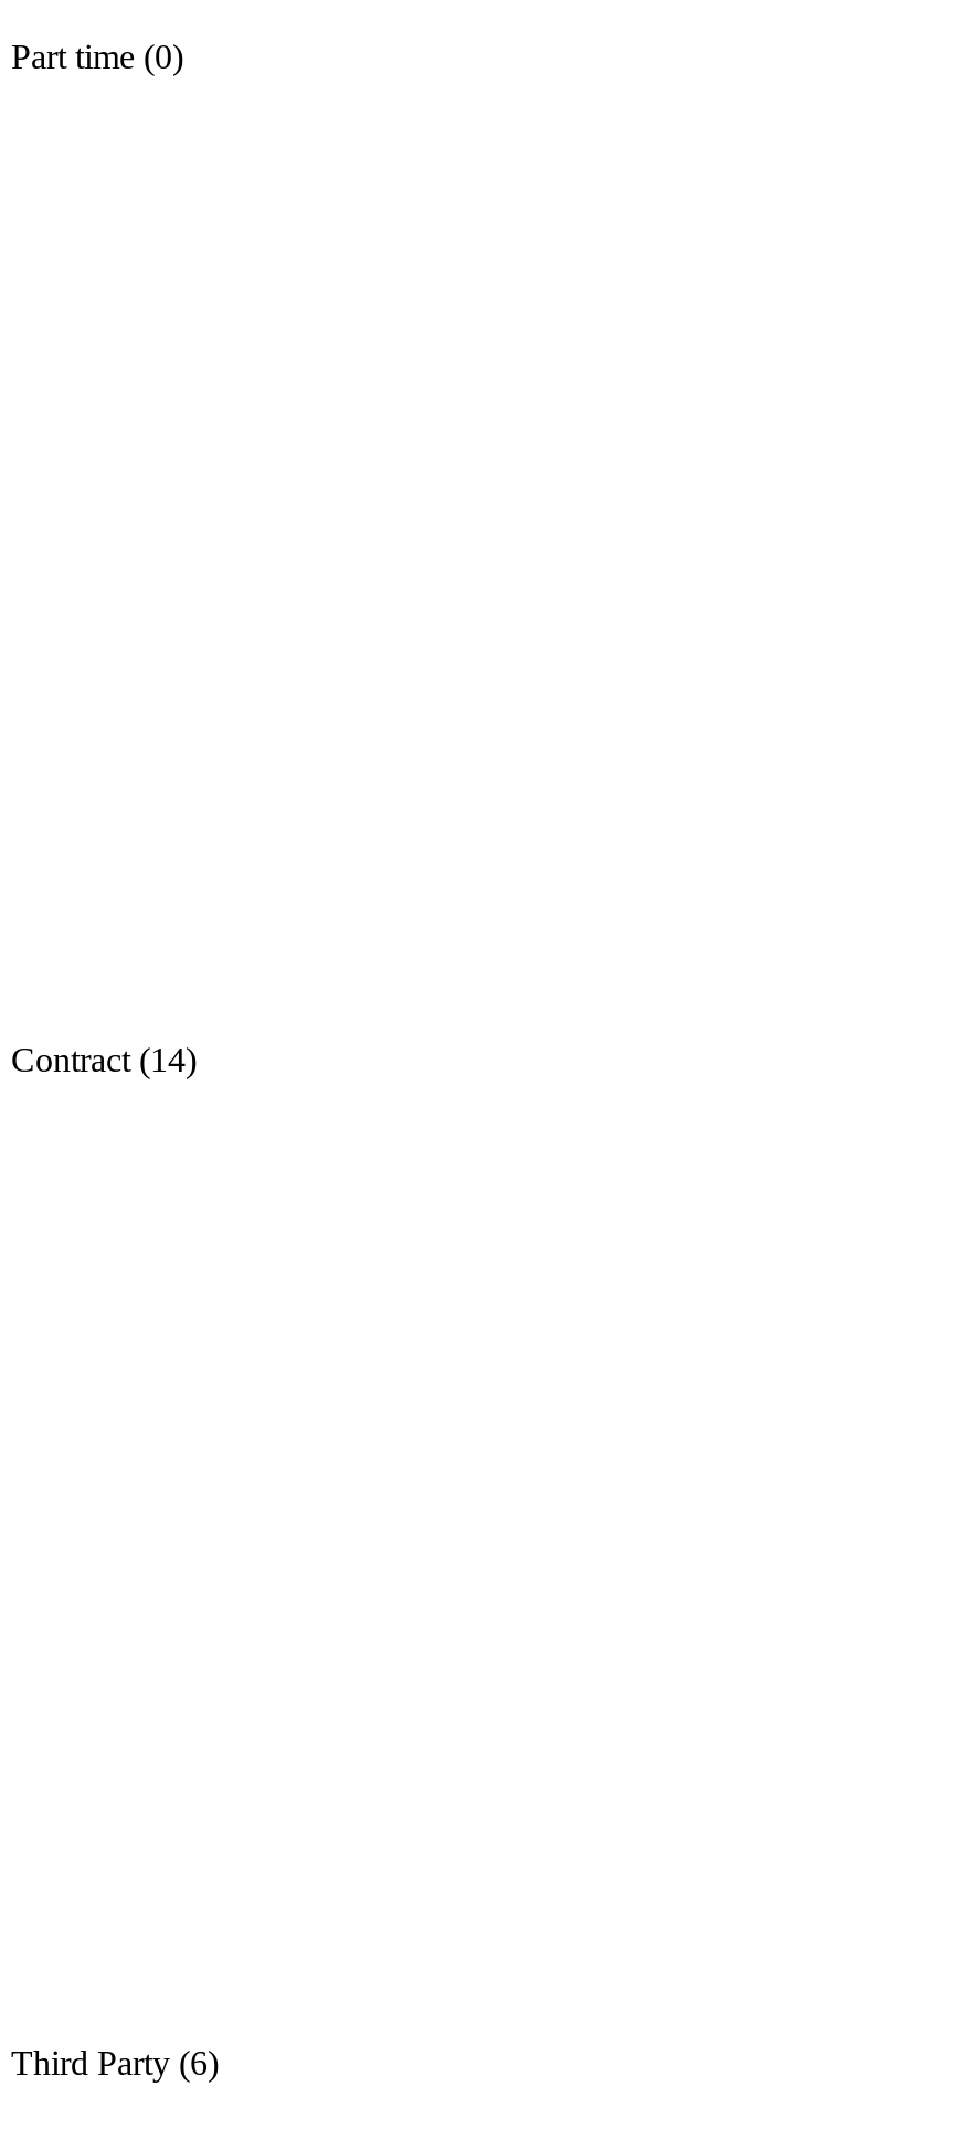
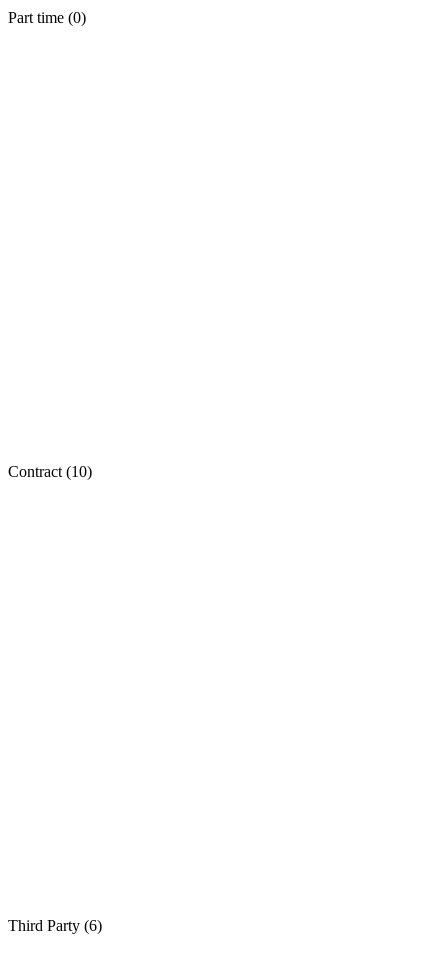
[11,1041,197,1079] Contract (14) -> [8,463,92,480] Contract (10)

